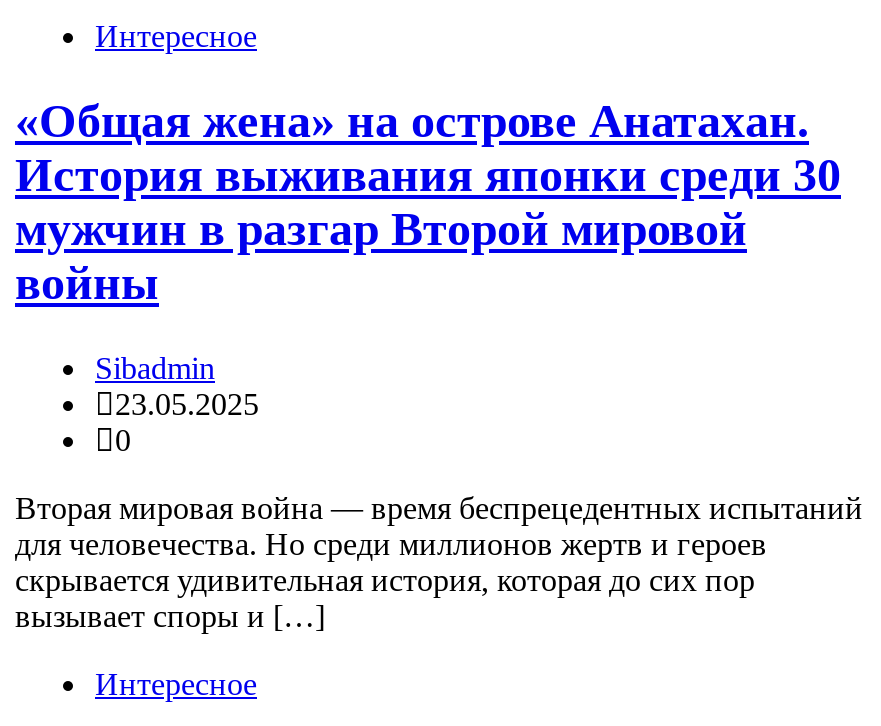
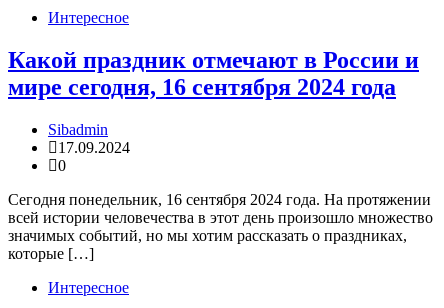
[15,95,841,309] «Общая жена» на острове Анатахан. | История выживания японки среди 30 | мужчин в разгар Второй мировой | войны -> [8,47,419,100] Какой праздник отмечают в России и | мире сегодня, 16 сентября 2024 года
[115,387,259,421] 23.05.2025 -> [58,139,130,156] 17.09.2024
[15,491,863,633] Вторая мировая война — время беспрецедентных испытаний | для человечества. Но среди миллионов жертв и героев | скрывается удивительная история, которая до сих пор | вызывает споры и […] -> [8,191,433,262] Сегодня понедельник, 16 сентября 2024 года. На протяжении | всей истории человечества в этот день произошло множество | значимых событий, но мы хотим рассказать о праздниках, | которые […]

